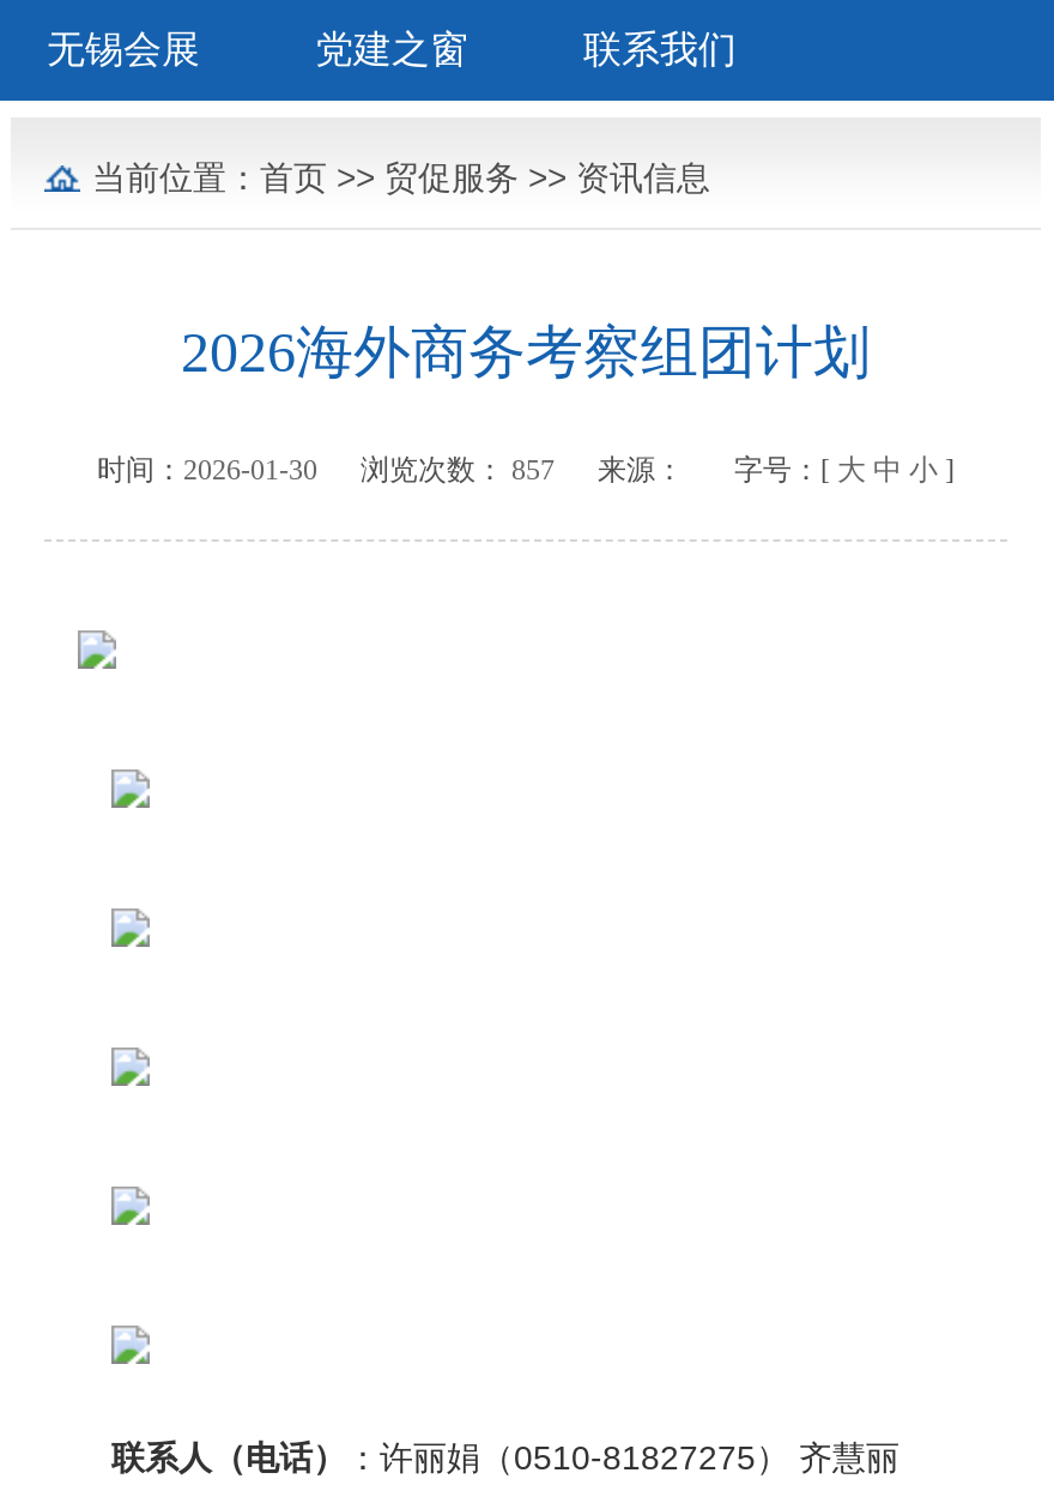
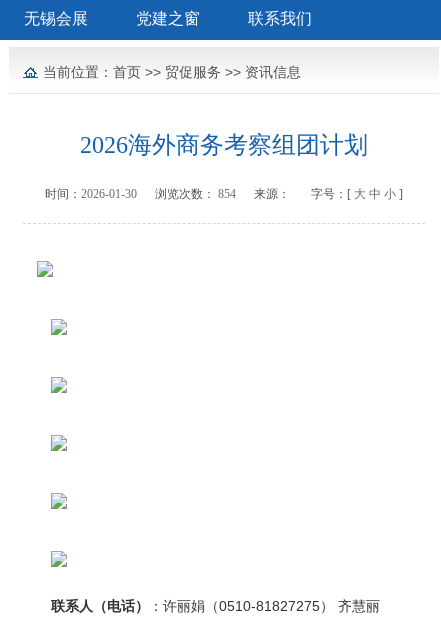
[97,454,955,488] 时间：2026-01-30浏览次数：857来源：字号：[大 中 小] -> [45,187,403,201] 时间：2026-01-30浏览次数：854来源：字号：[大 中 小]

